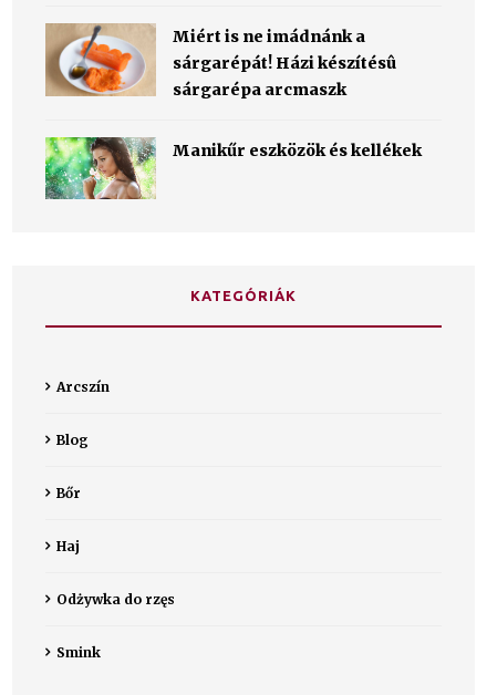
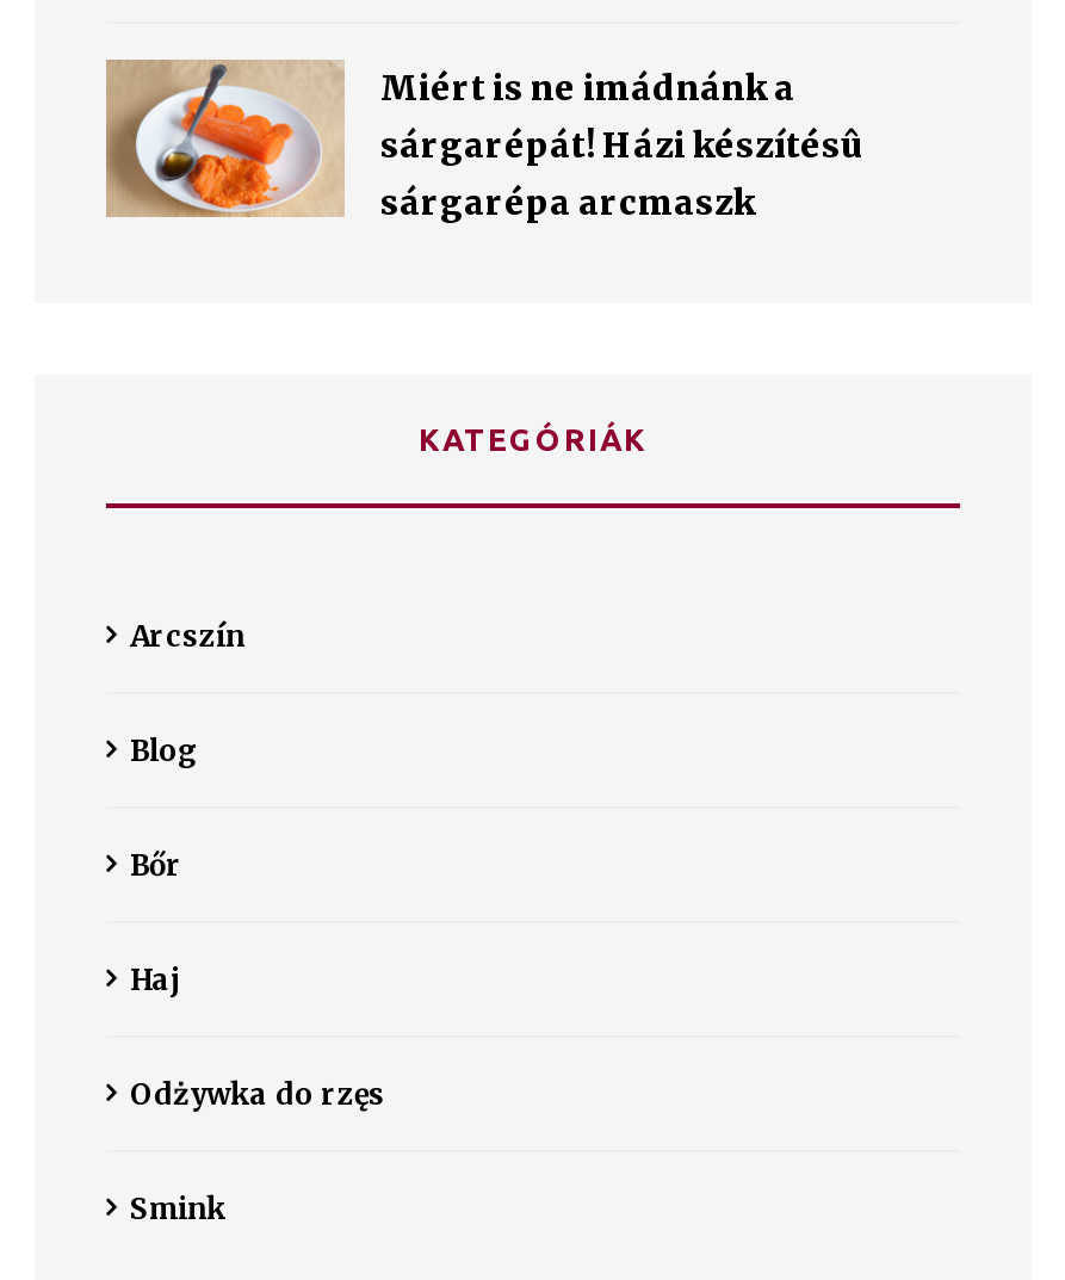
[44,136,422,200] [image] | Manikűr eszközök és kellékek -> none

